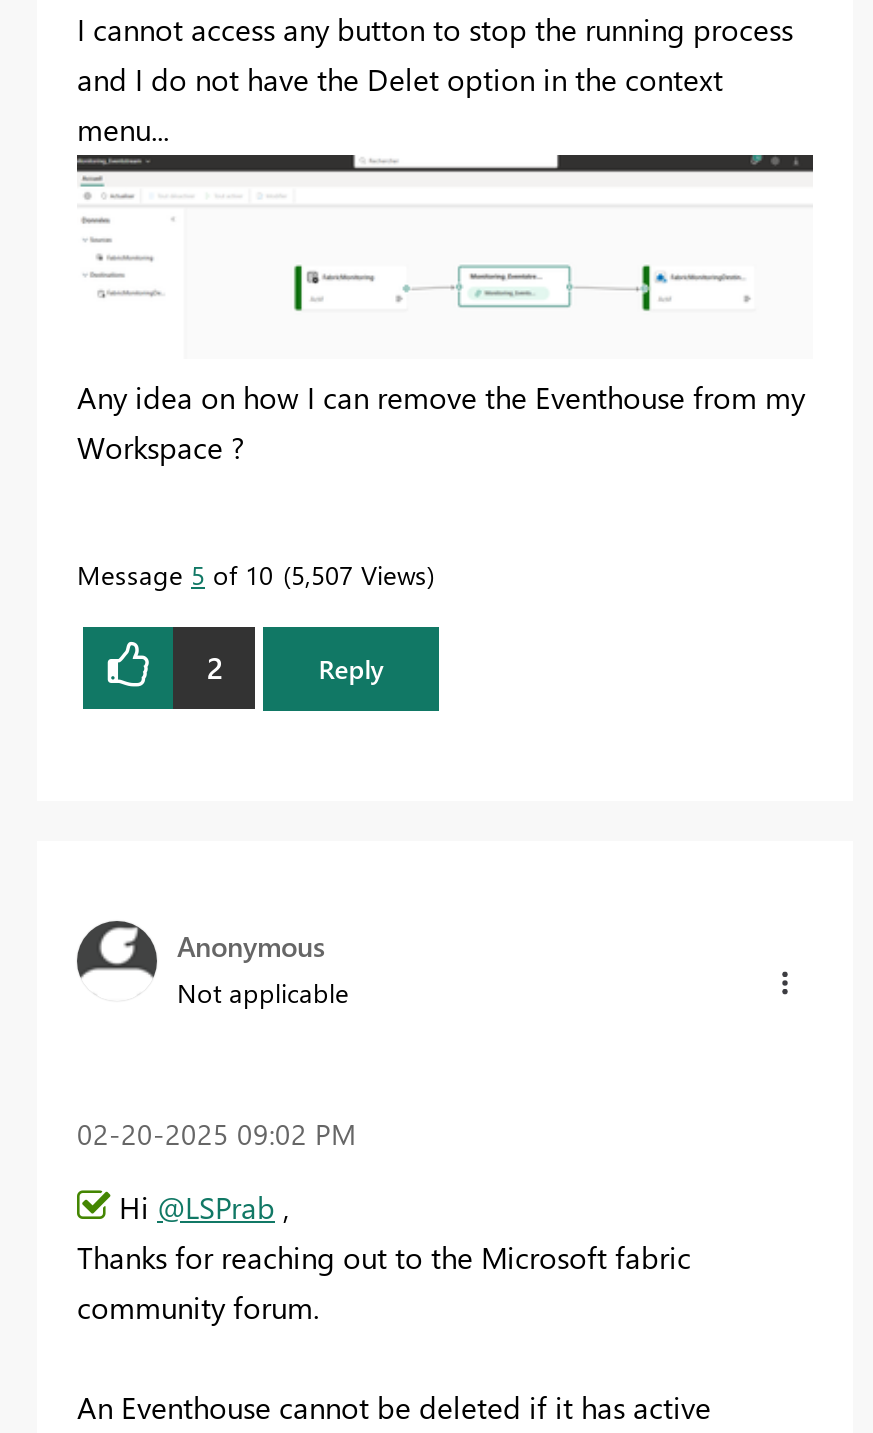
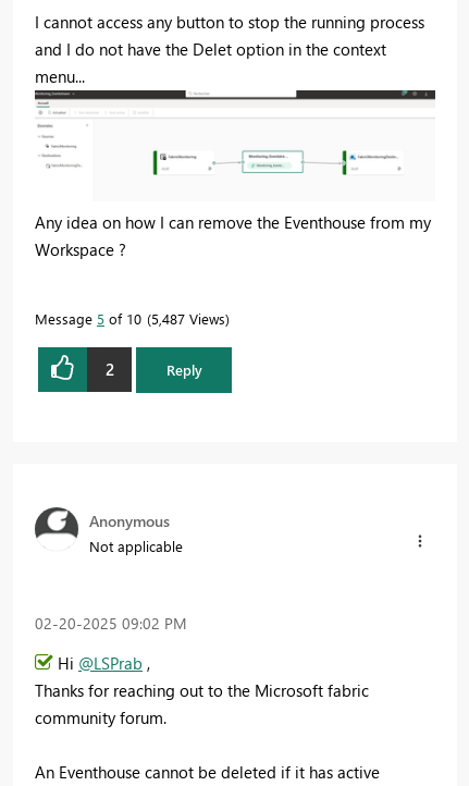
[77,556,427,590] Message 5 of 10 5,507 Views -> [35,309,225,327] Message 5 of 10 5,487 Views

